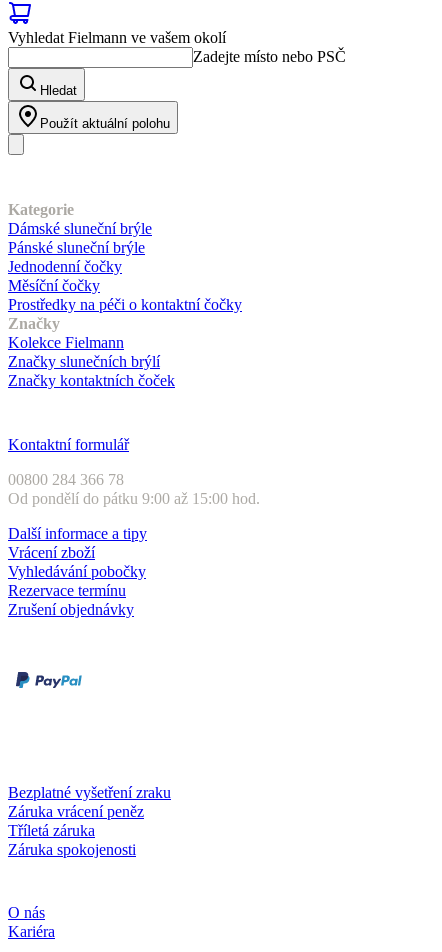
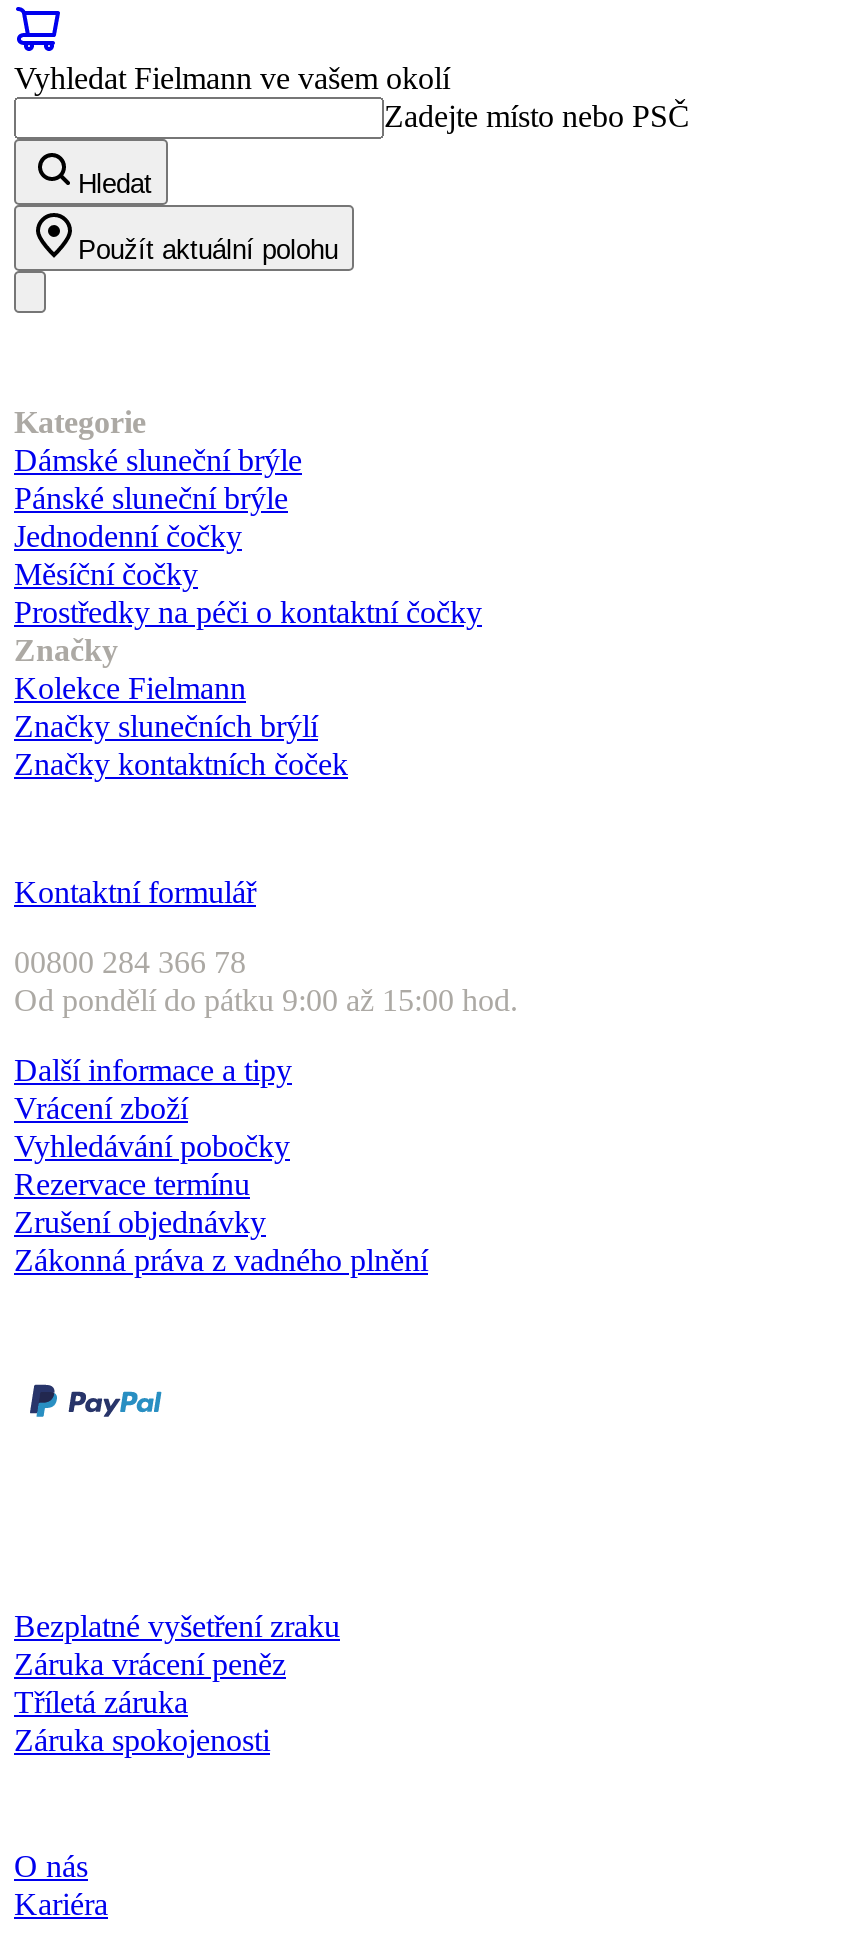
none -> [14,1243,428,1277] Zákonná práva z vadného plnění

